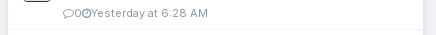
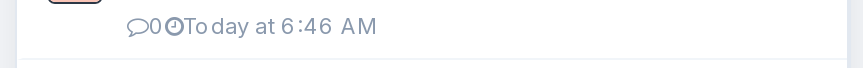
[91,6,208,20] Yesterday at 6:28 AM -> [183,12,377,40] Today at 6:46 AM

